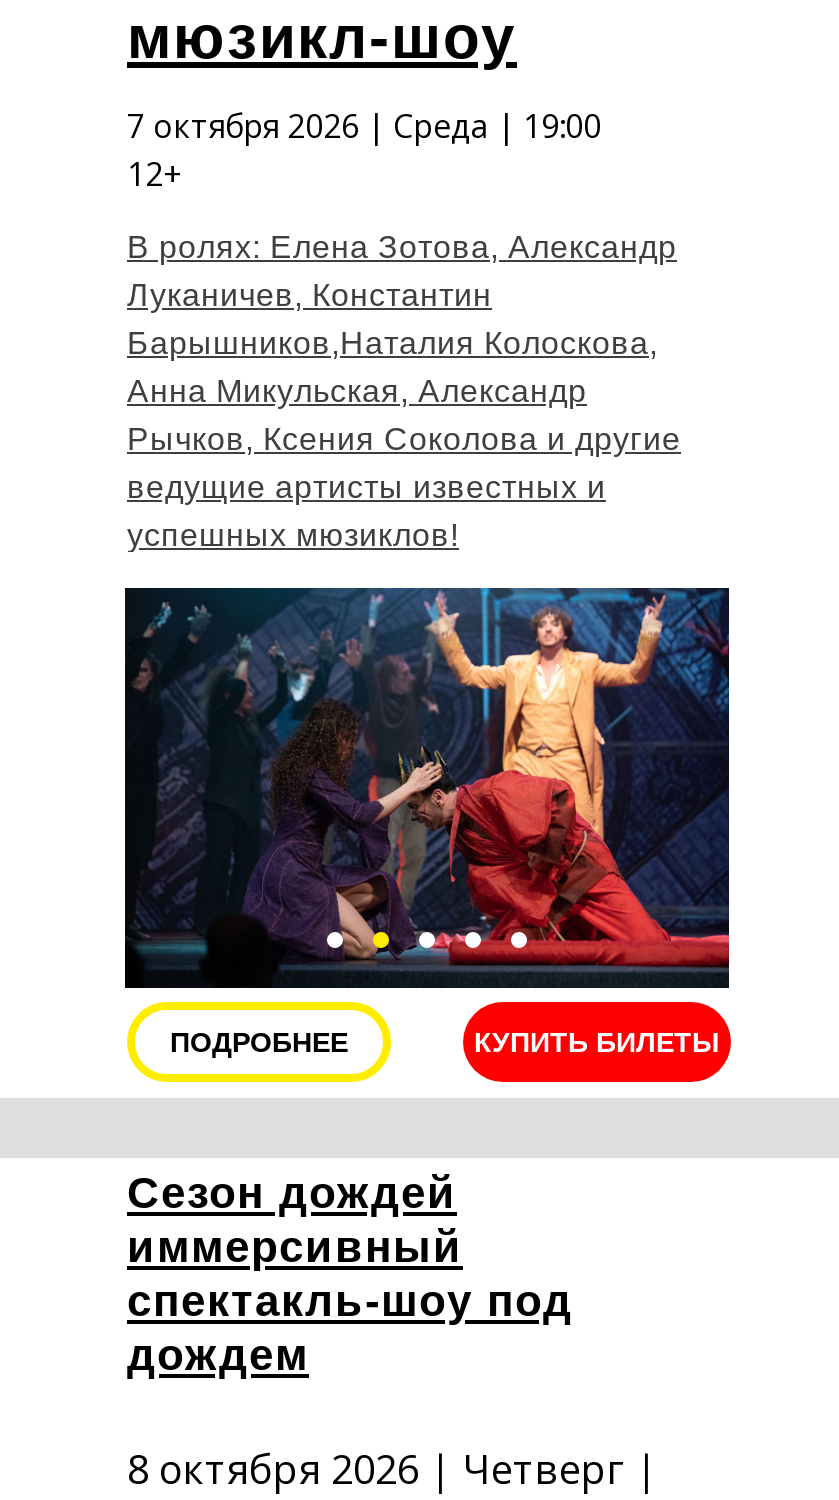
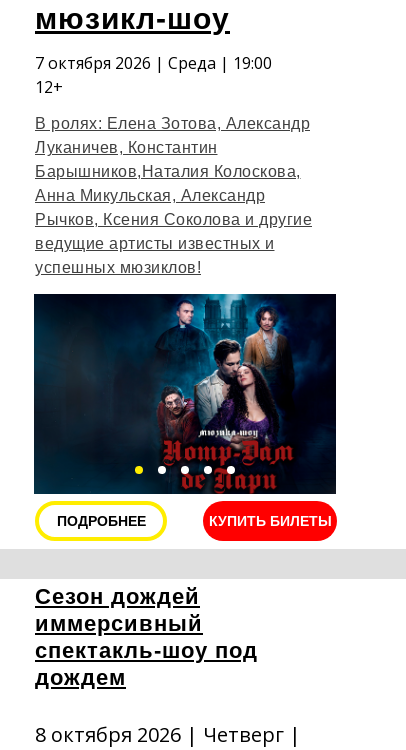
[125,588,731,988] [image] -> [34,294,337,494] [image]

